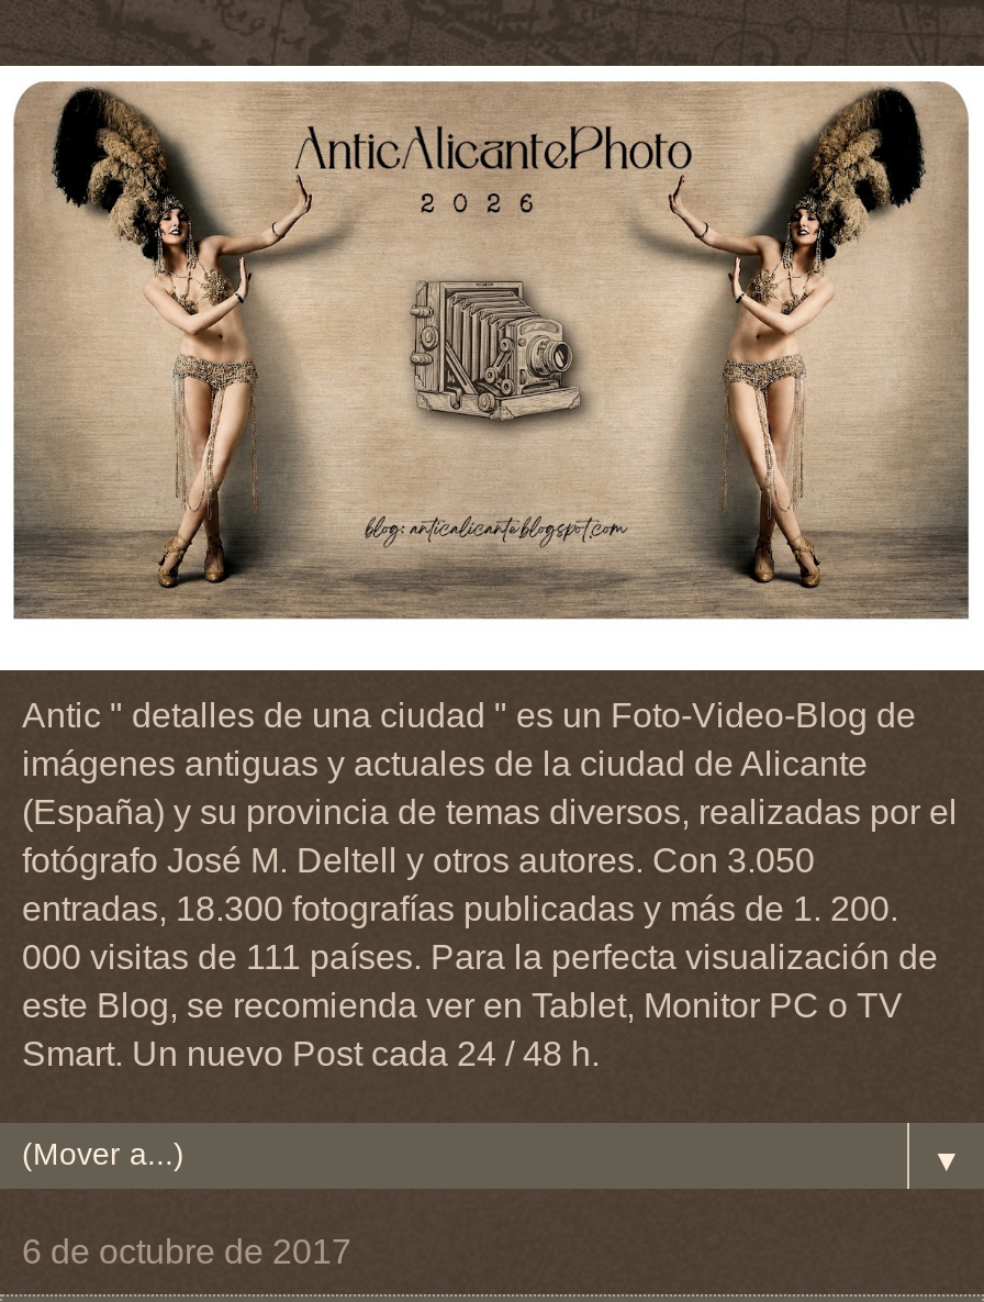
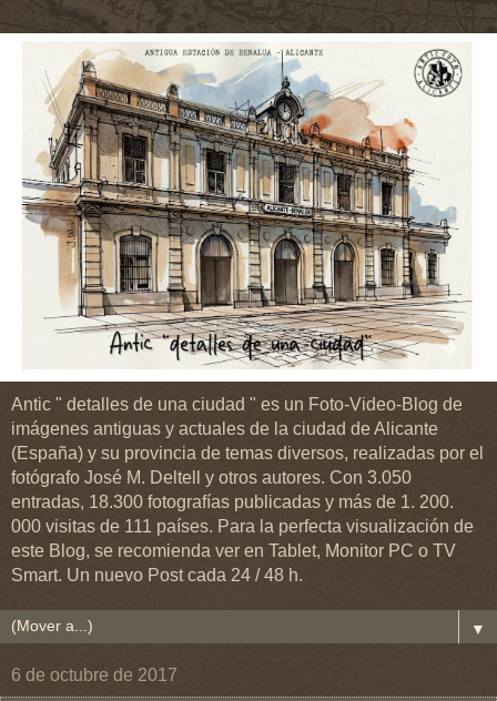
[11,79,971,644] [image] -> [7,41,489,369] [image]

